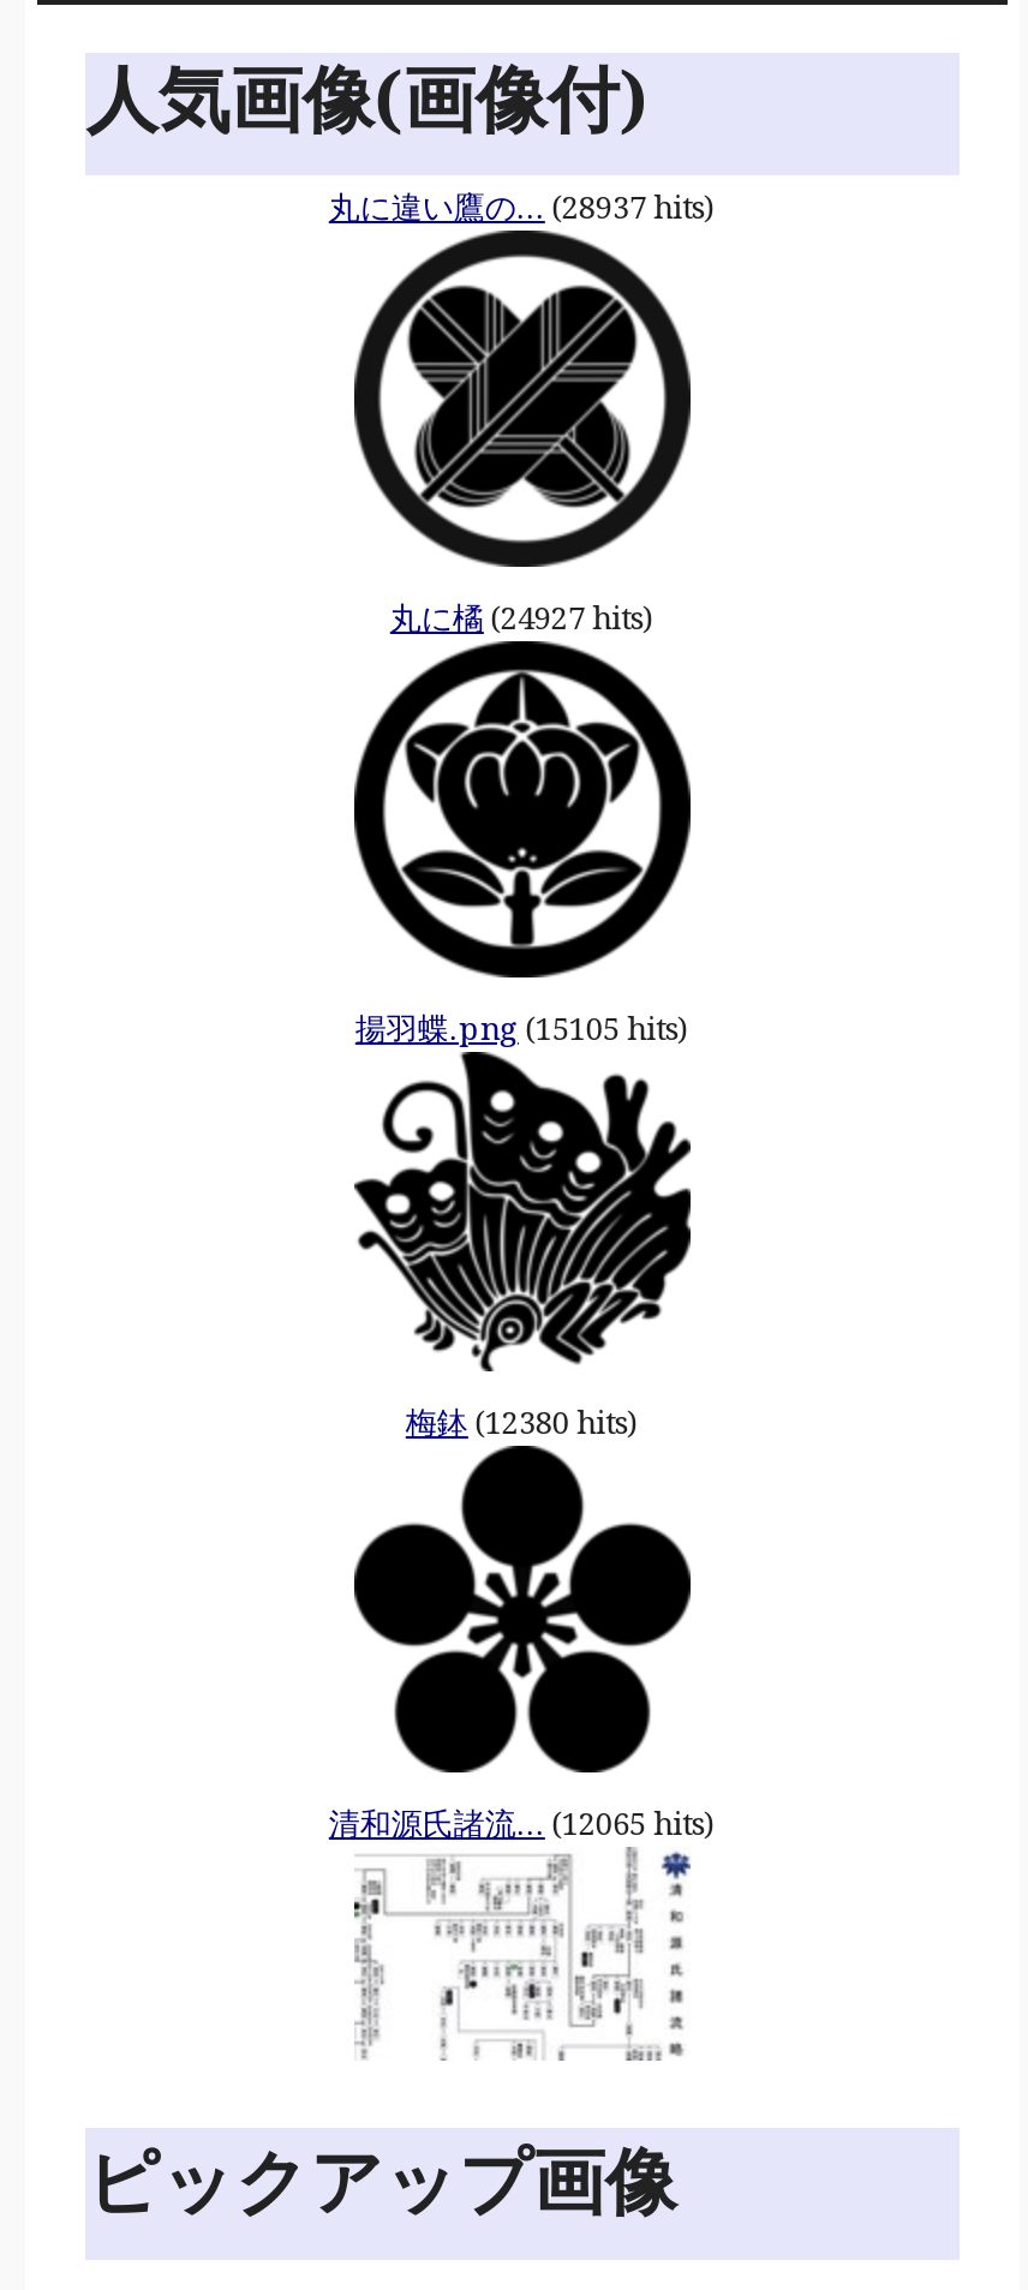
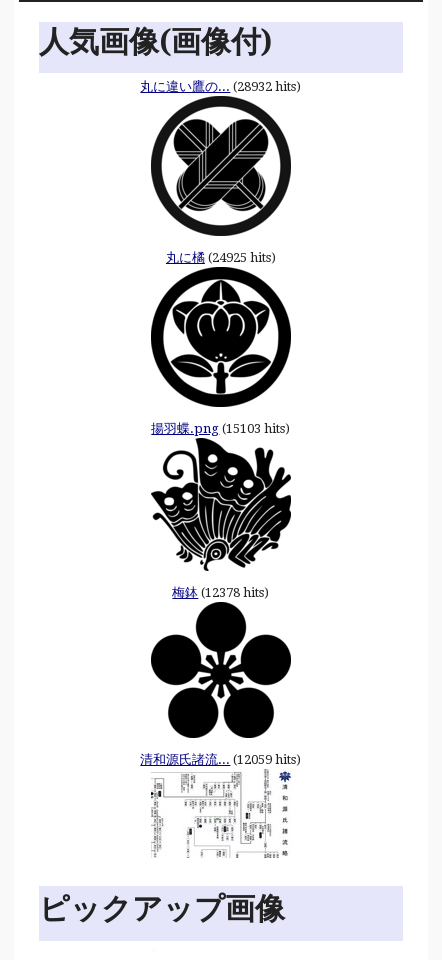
[329,190,716,226] 丸に違い鷹の... (28937 hits) -> [140,79,301,94] 丸に違い鷹の... (28932 hits)
[390,600,654,636] 丸に橘(24927 hits) -> [166,250,276,265] 丸に橘(24925 hits)
[355,1011,689,1047] 揚羽蝶.png (15105 hits) -> [151,421,290,436] 揚羽蝶.png (15103 hits)
[406,1405,639,1441] 梅鉢(12380 hits) -> [172,585,269,600] 梅鉢(12378 hits)
[329,1806,716,1842] 清和源氏諸流... (12065 hits) -> [140,752,301,767] 清和源氏諸流... (12059 hits)

